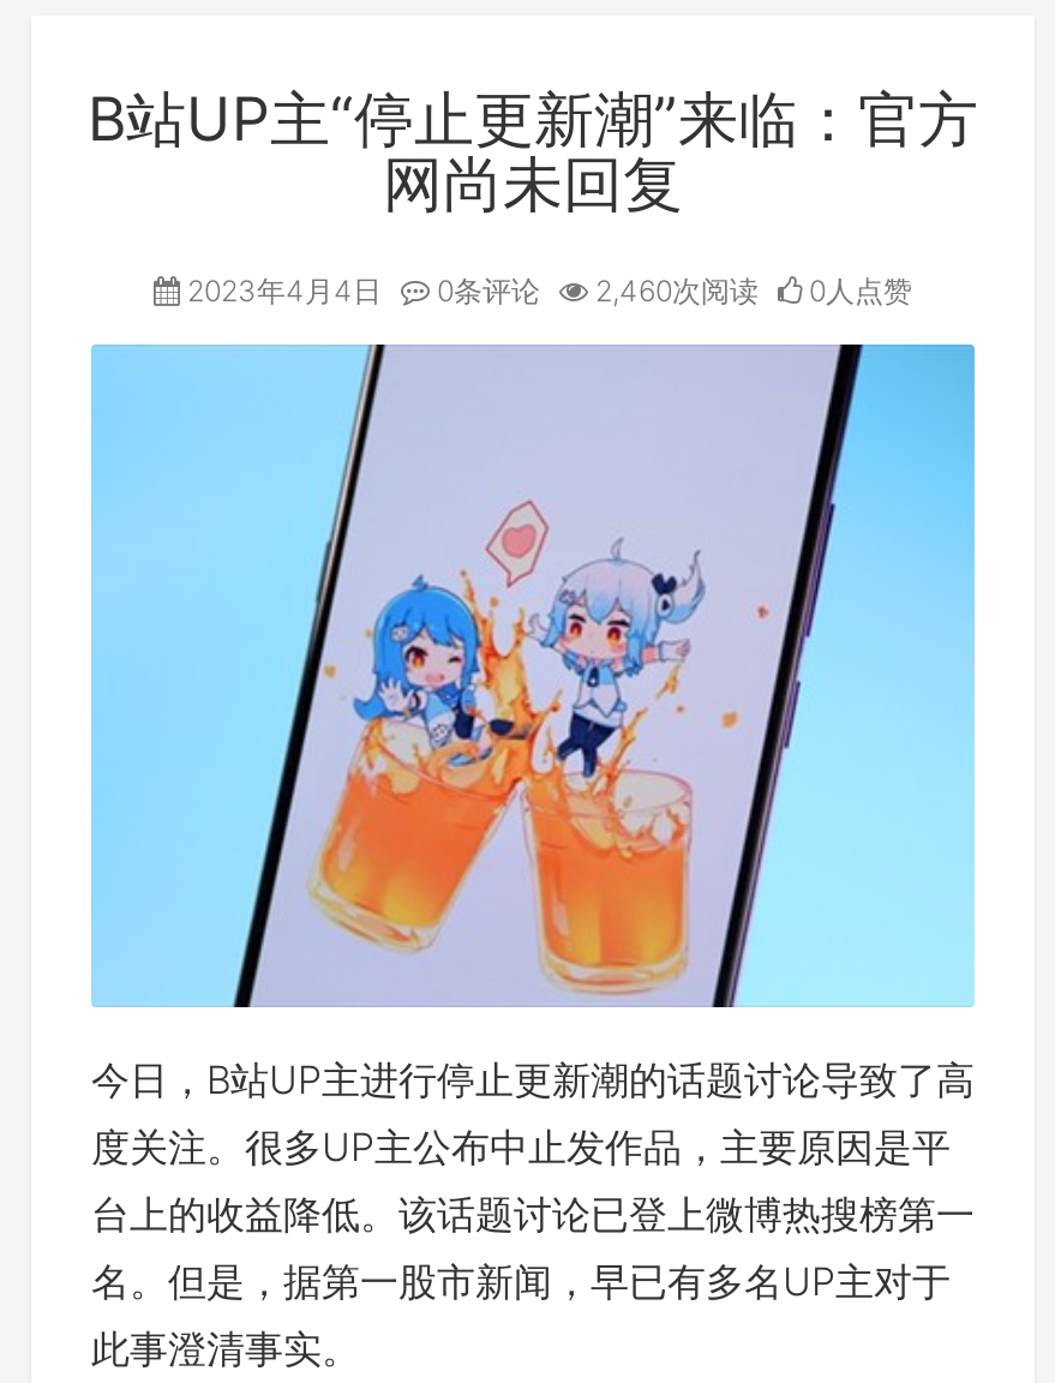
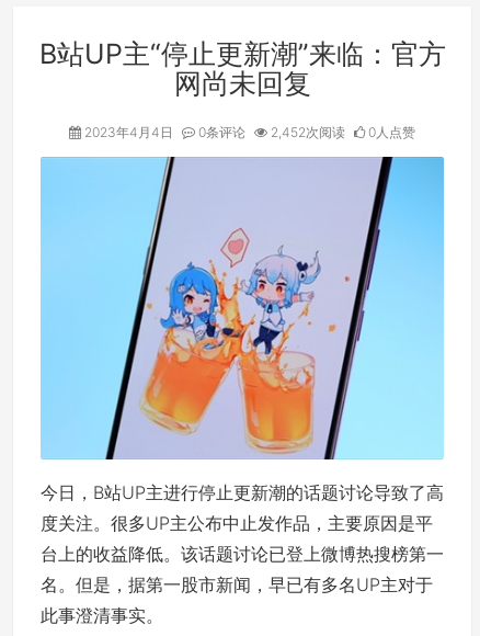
[588,273,766,309] 2,460次阅读 -> [267,124,348,140] 2,452次阅读

